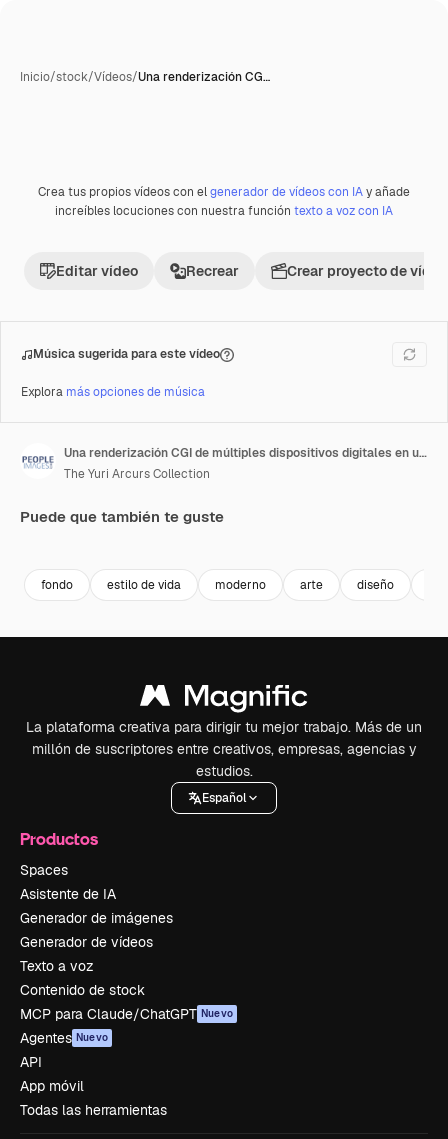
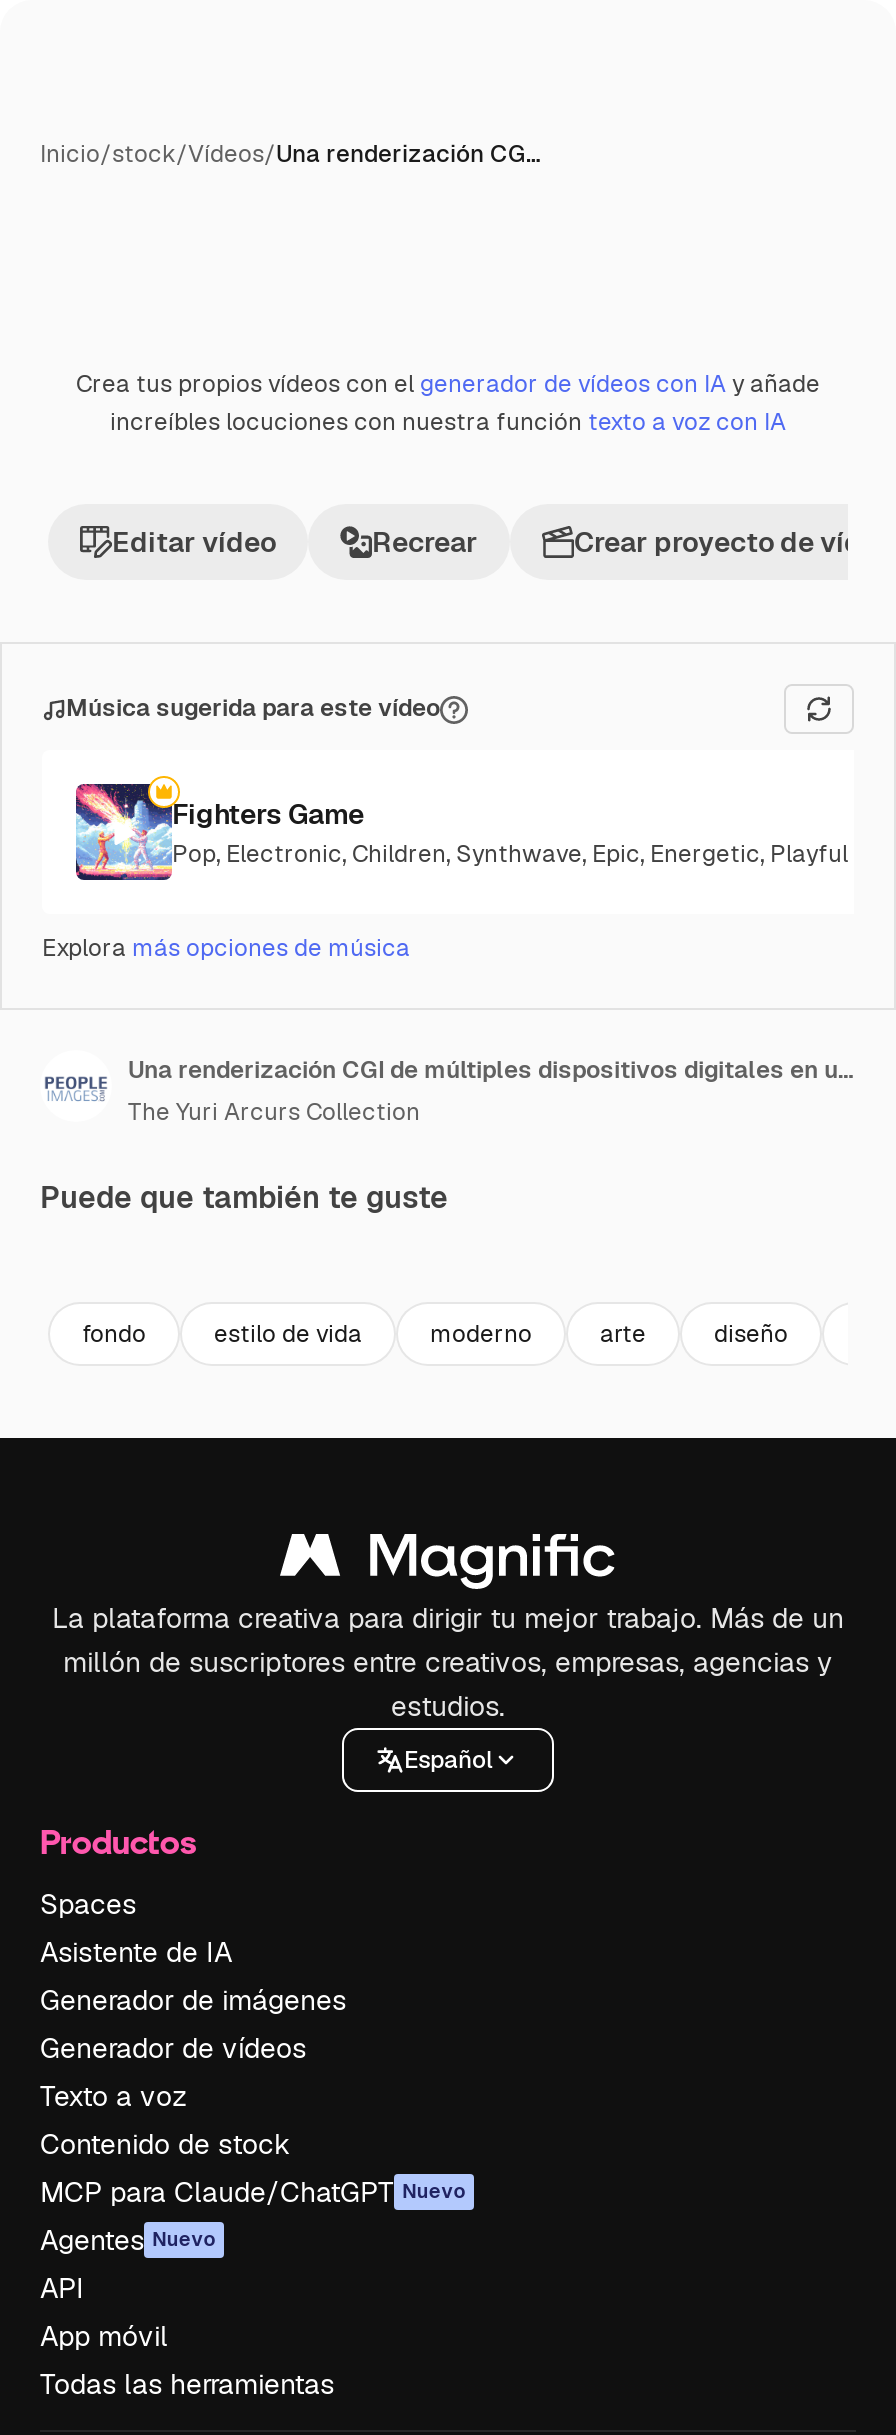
none -> [74,774,848,882] [image] | Fighters Game | Pop, Electronic, Children, Synthwave, Epic, Energetic, Playful

